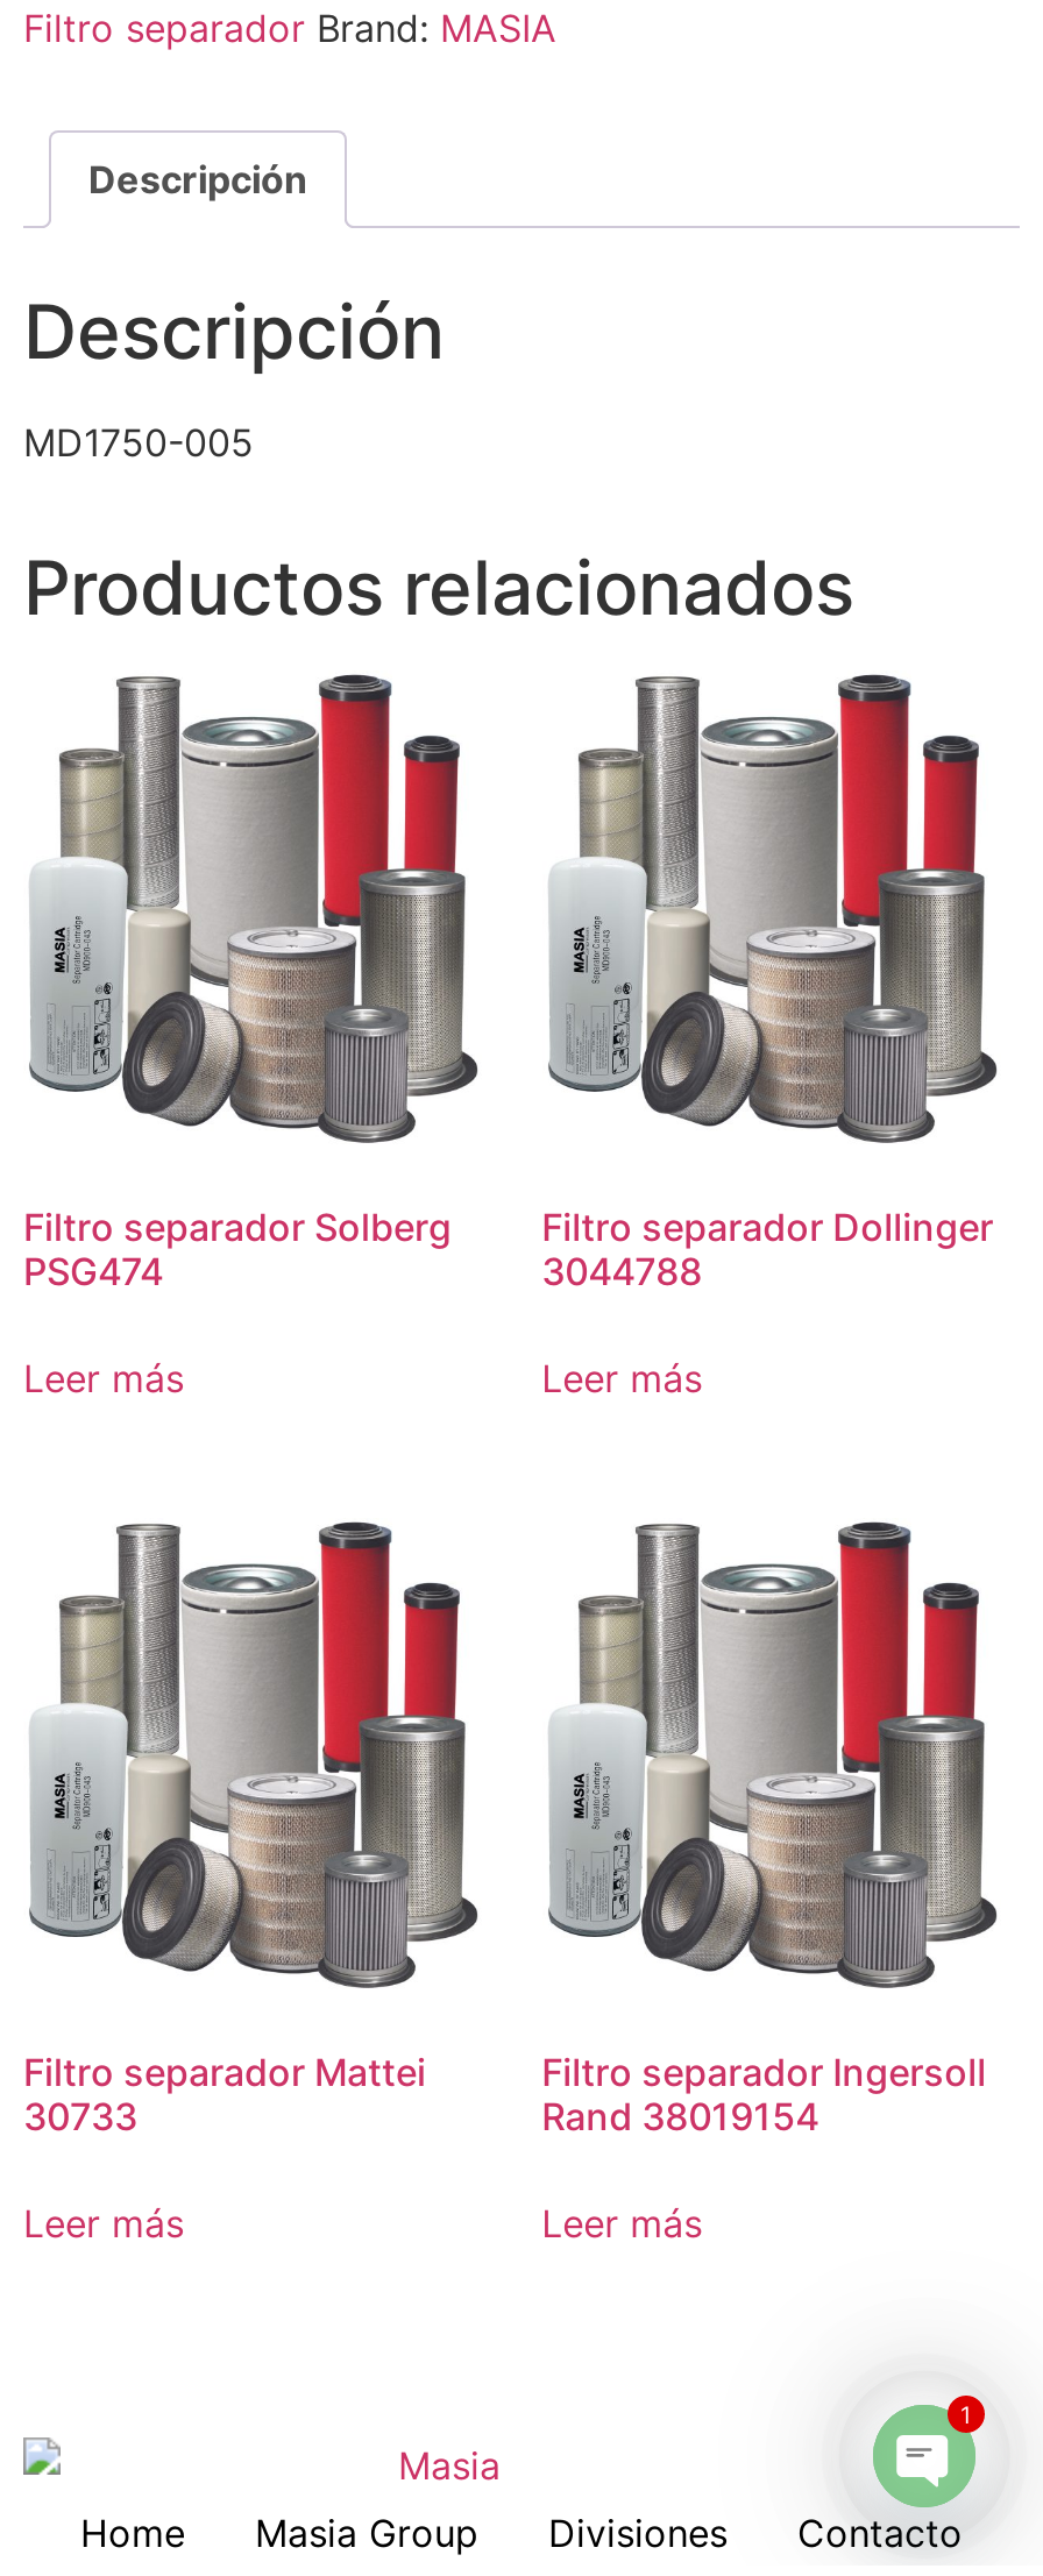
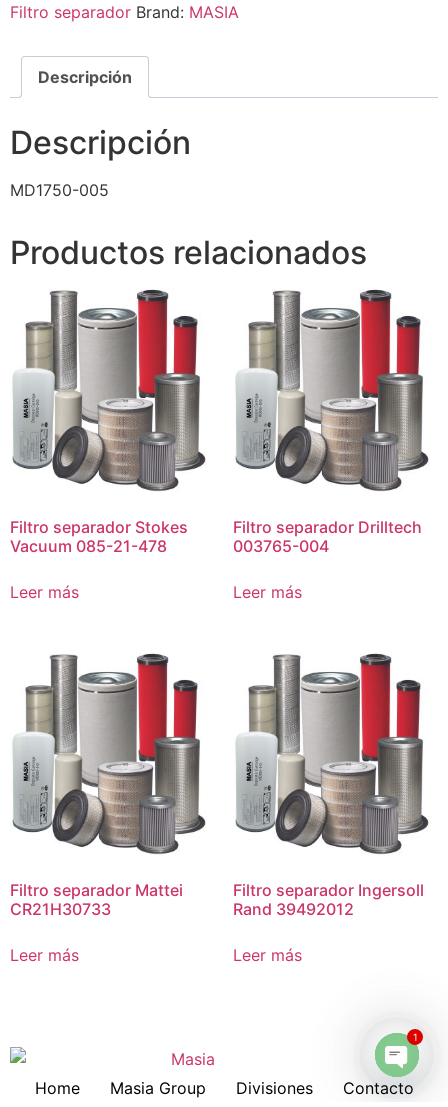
[23,1203,452,1294] Filtro separador Solberg | PSG474 -> [10,517,188,556] Filtro separador Stokes | Vacuum 085-21-478
[542,1203,993,1249] Filtro separador Dollinger -> [233,517,422,537] Filtro separador Drilltech
[542,1247,702,1294] 3044788 -> [233,536,329,556] 003765-004
[23,2093,137,2139] 30733 -> [10,899,111,919] CR21H30733
[542,2093,819,2139] Rand 38019154 -> [233,899,354,919] Rand 39492012

